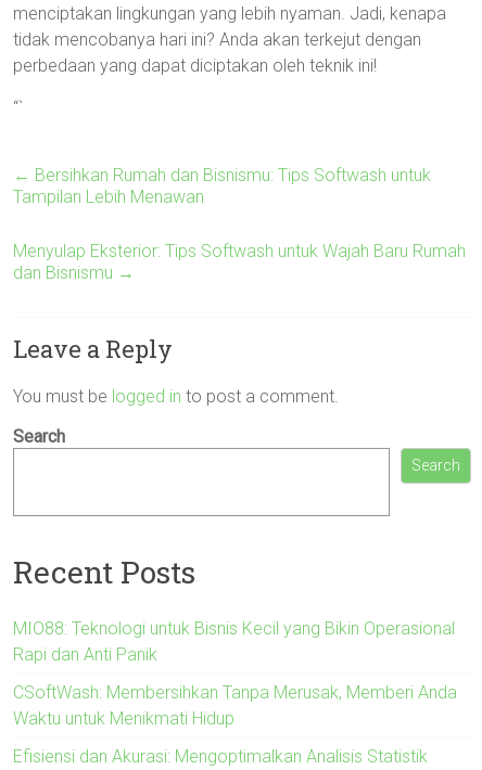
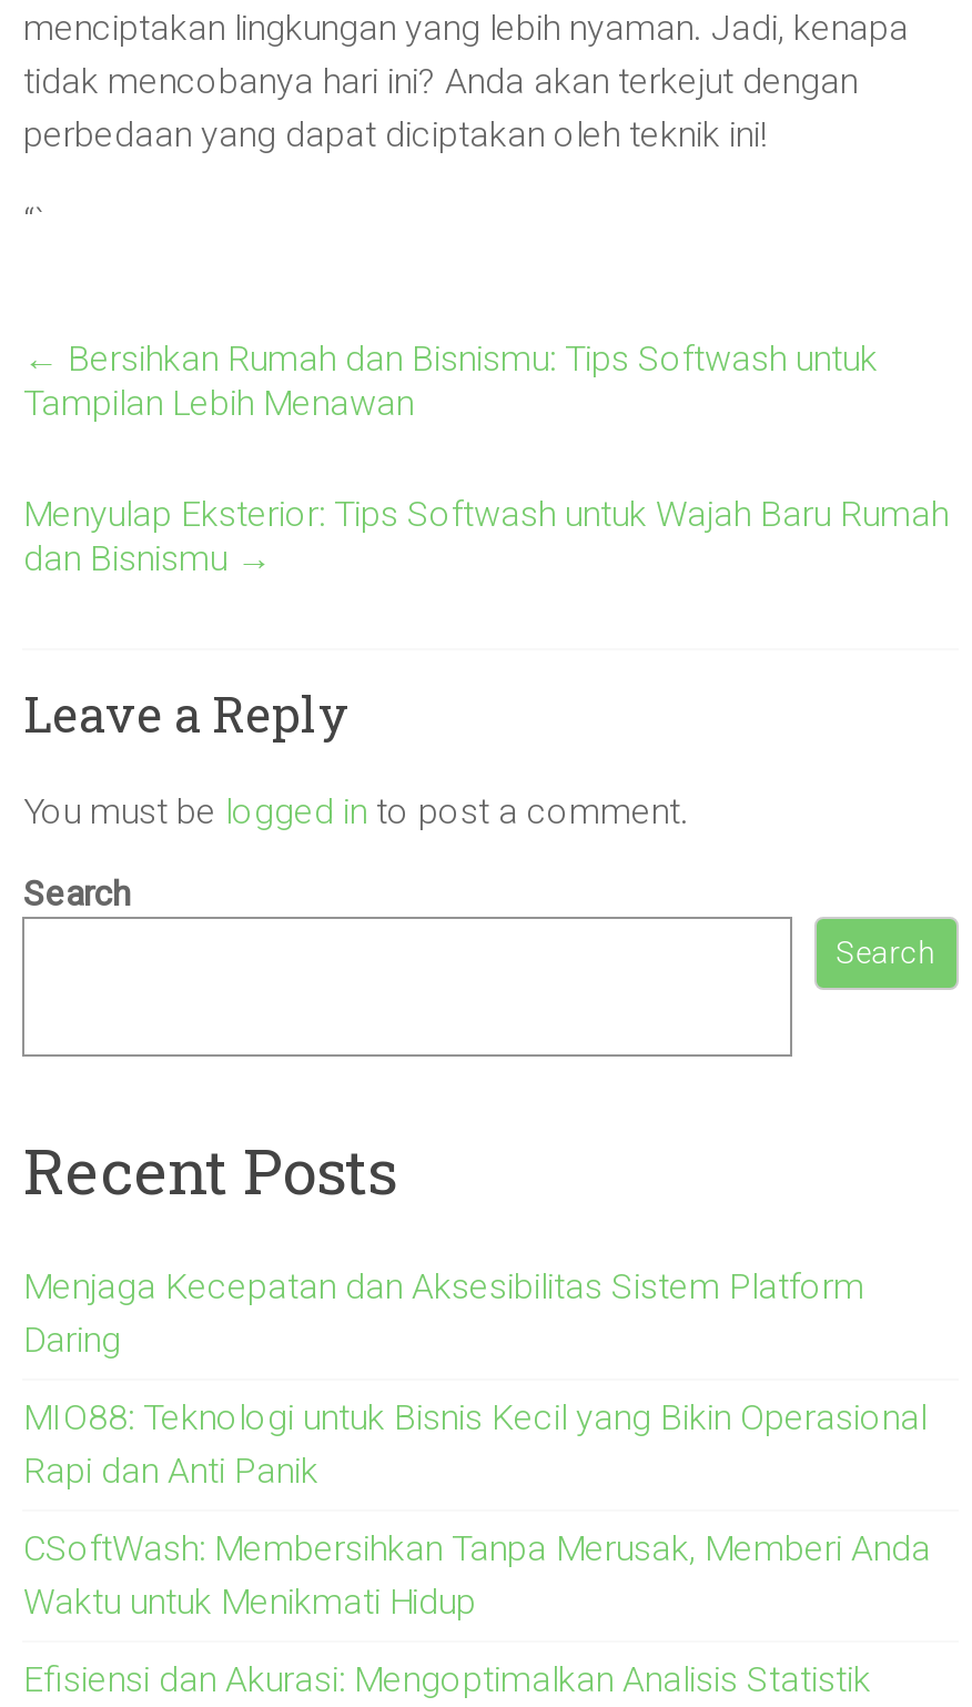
none -> [23,1264,864,1360] Menjaga Kecepatan dan Aksesibilitas Sistem Platform | Daring

